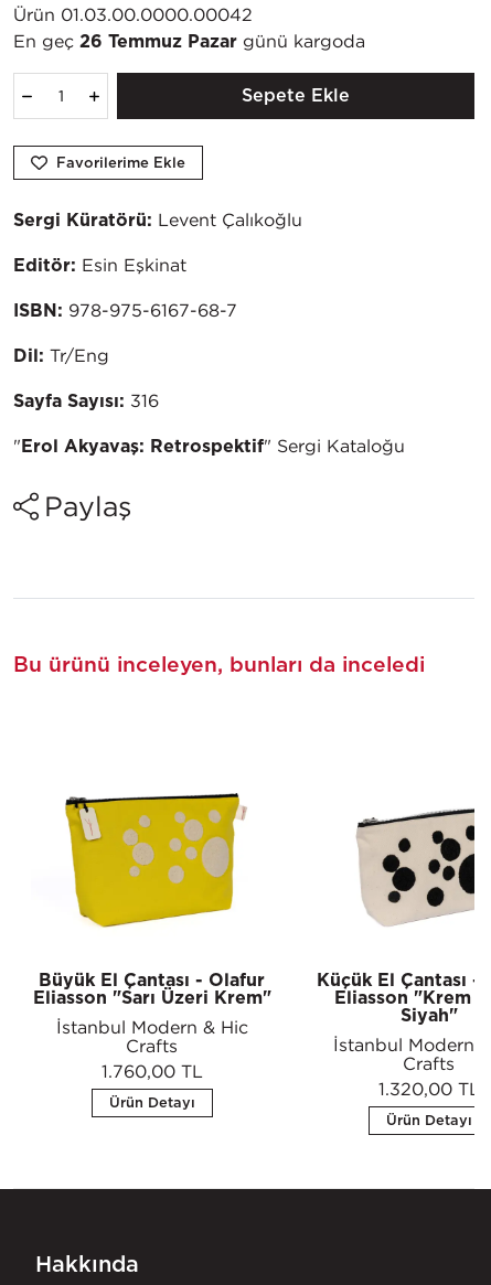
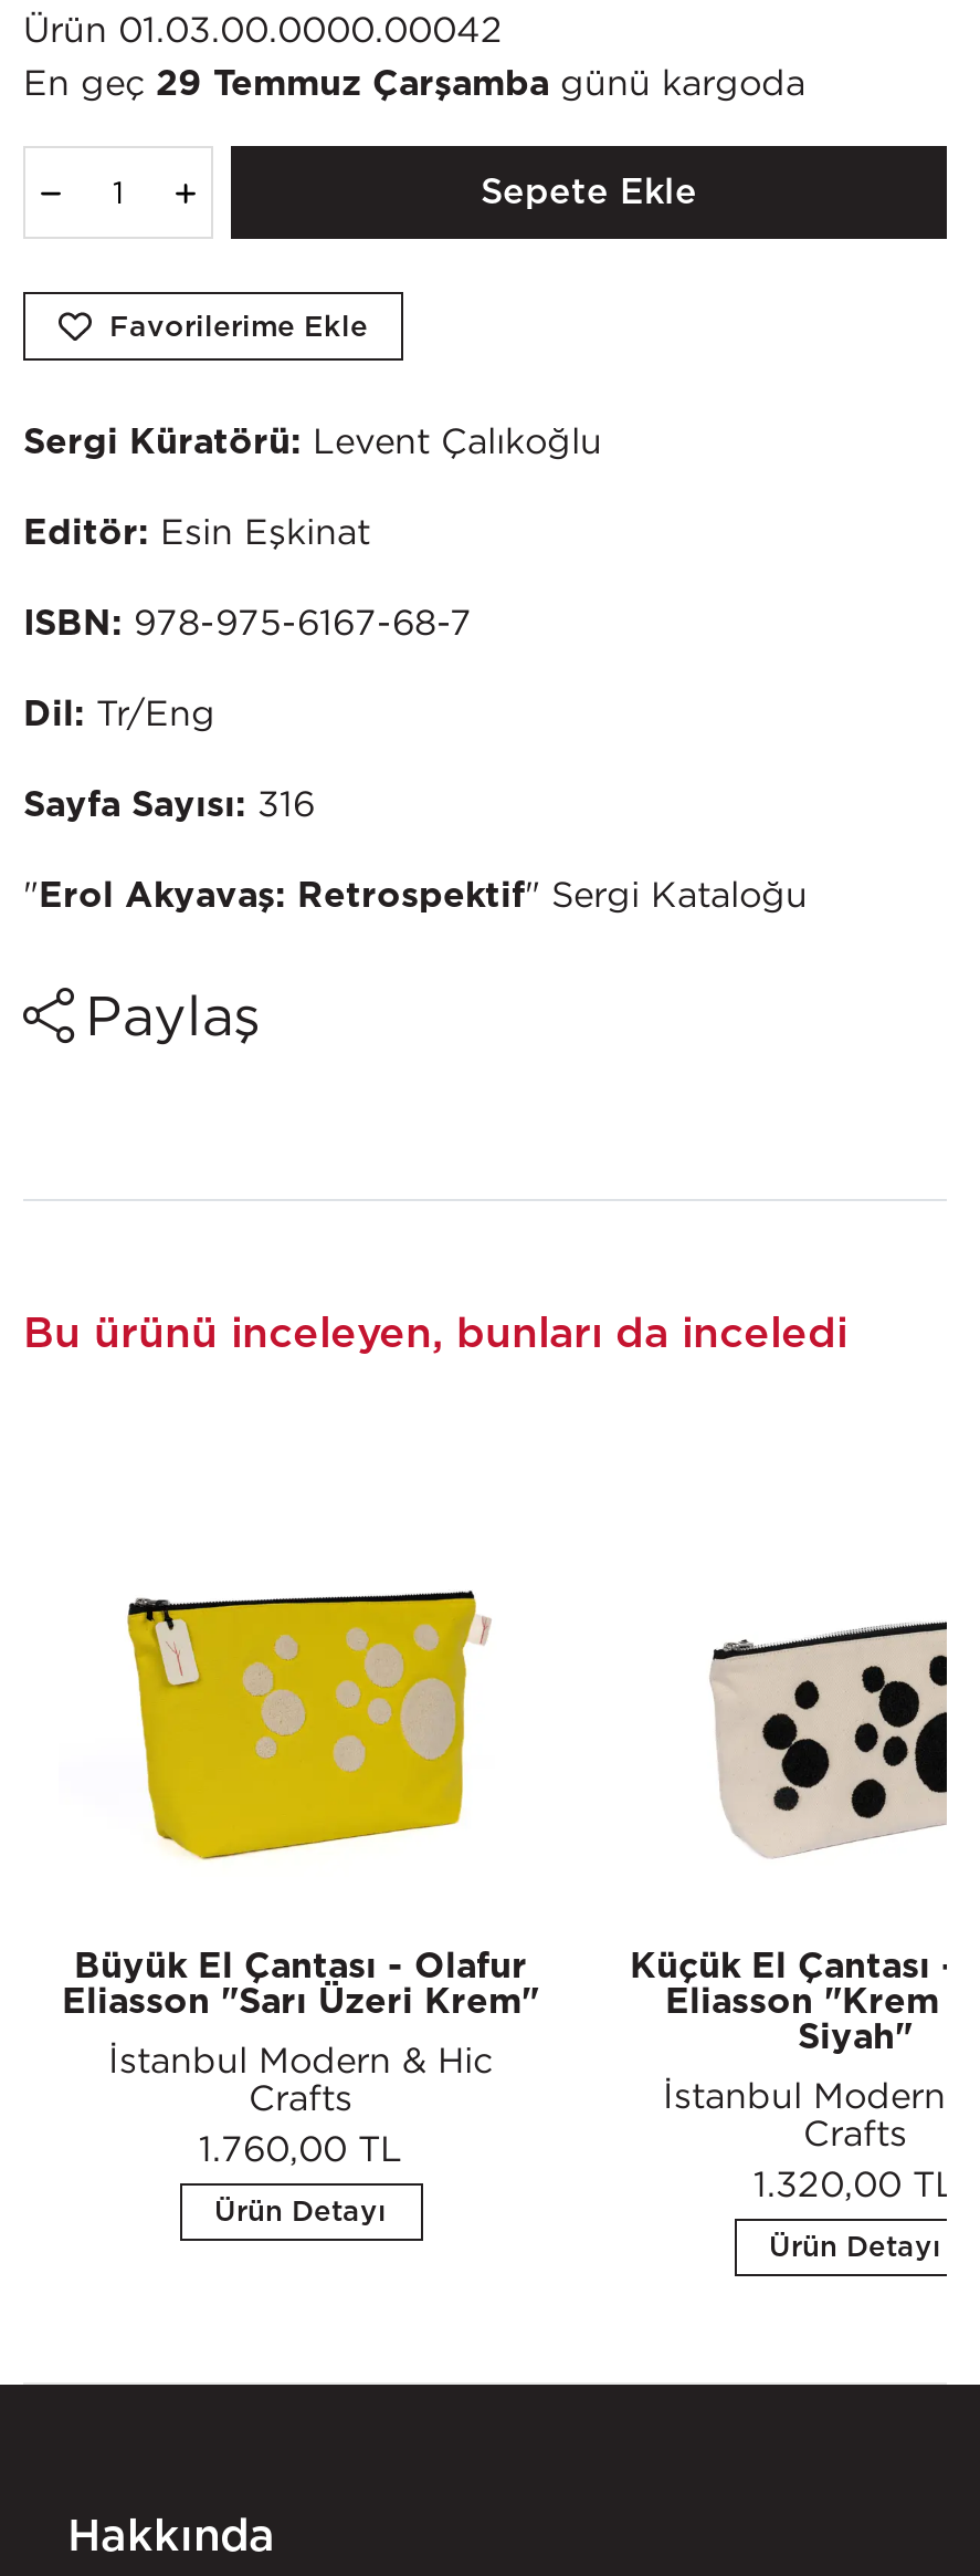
[13,30,365,52] En geç 26 Temmuz Pazar günü kargoda -> [23,60,805,104] En geç 29 Temmuz Çarşamba günü kargoda

